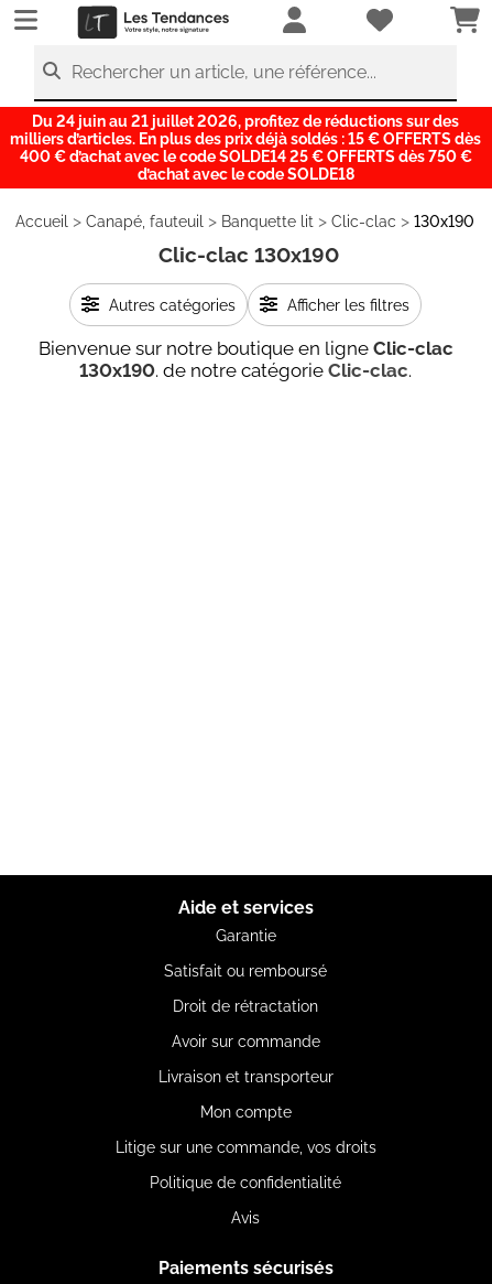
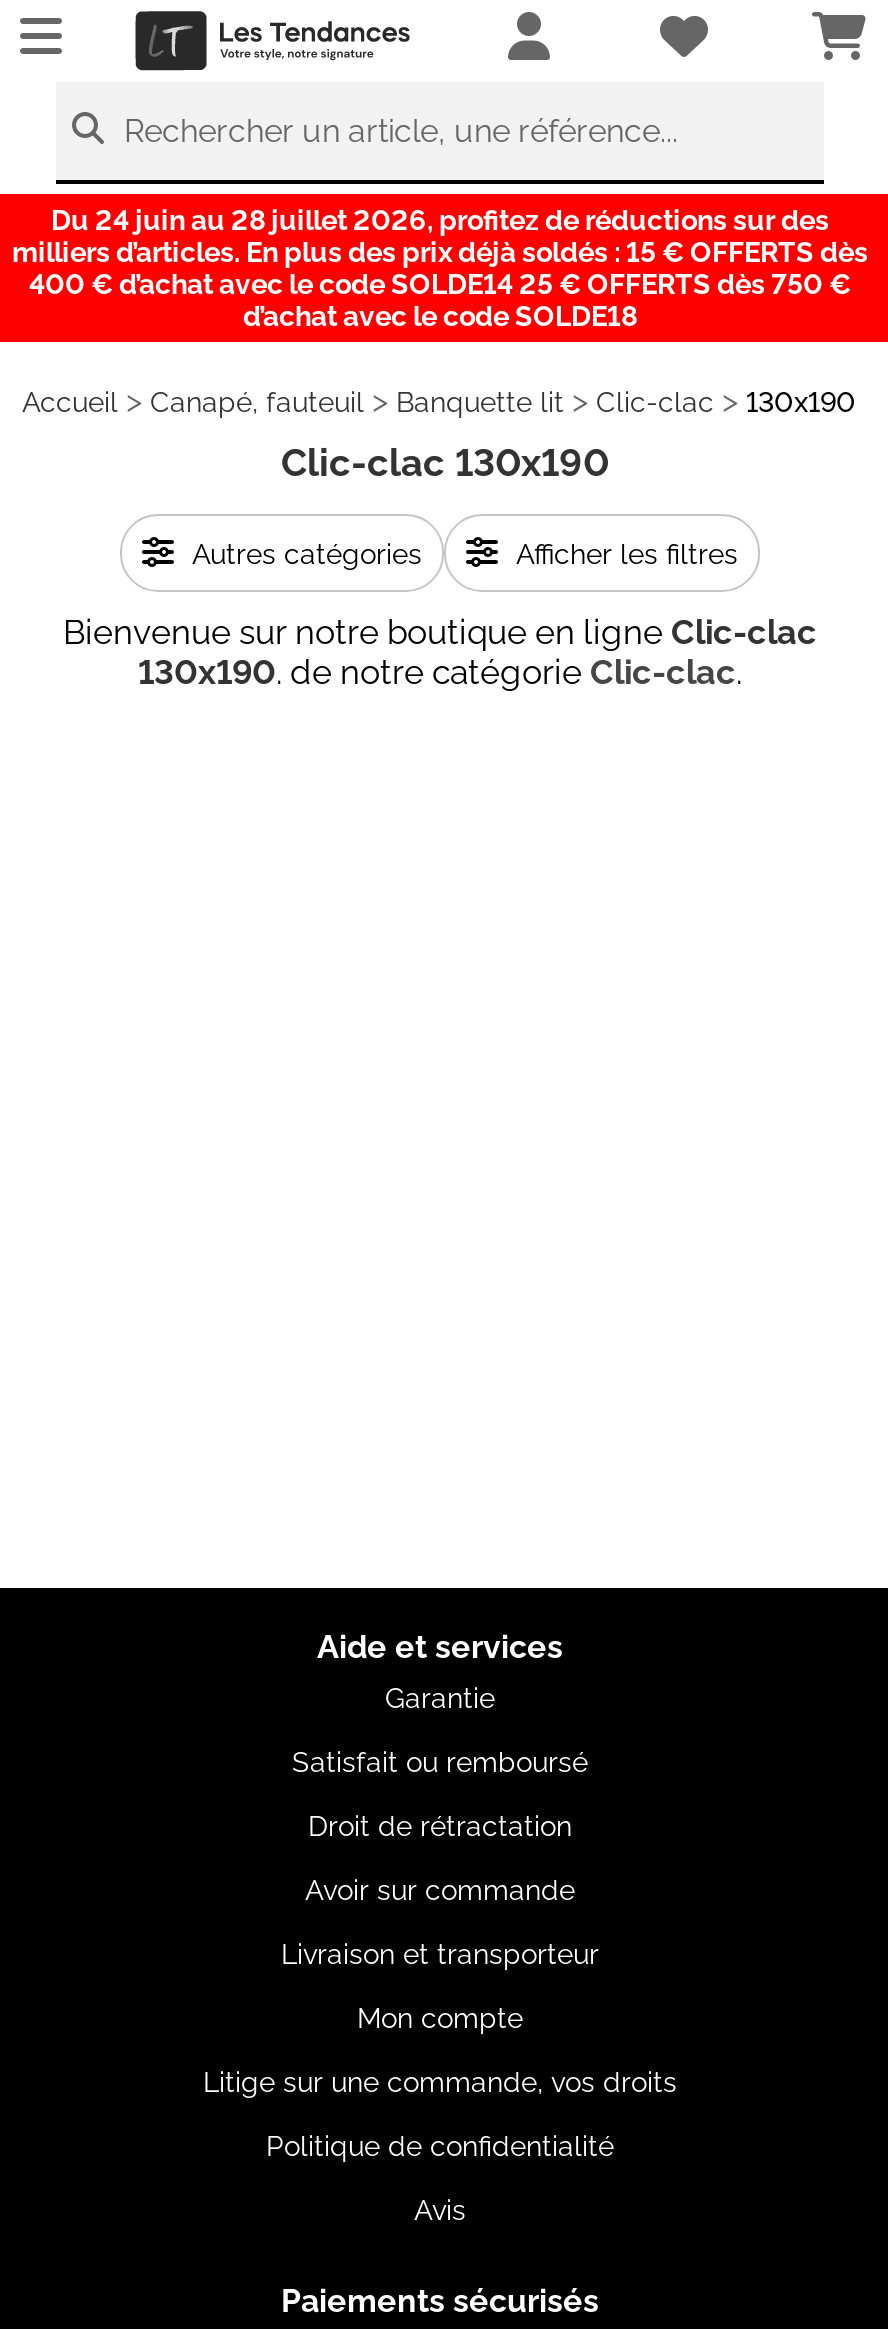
[32,112,459,130] Du 24 juin au 21 juillet 2026, profitez de réductions sur des -> [51,204,829,236] Du 24 juin au 28 juillet 2026, profitez de réductions sur des

